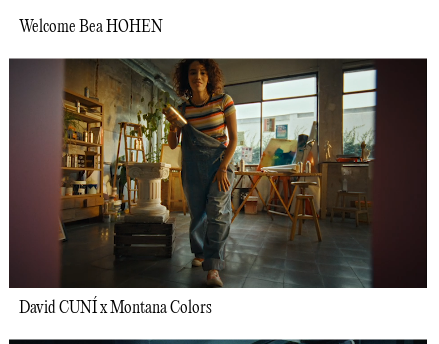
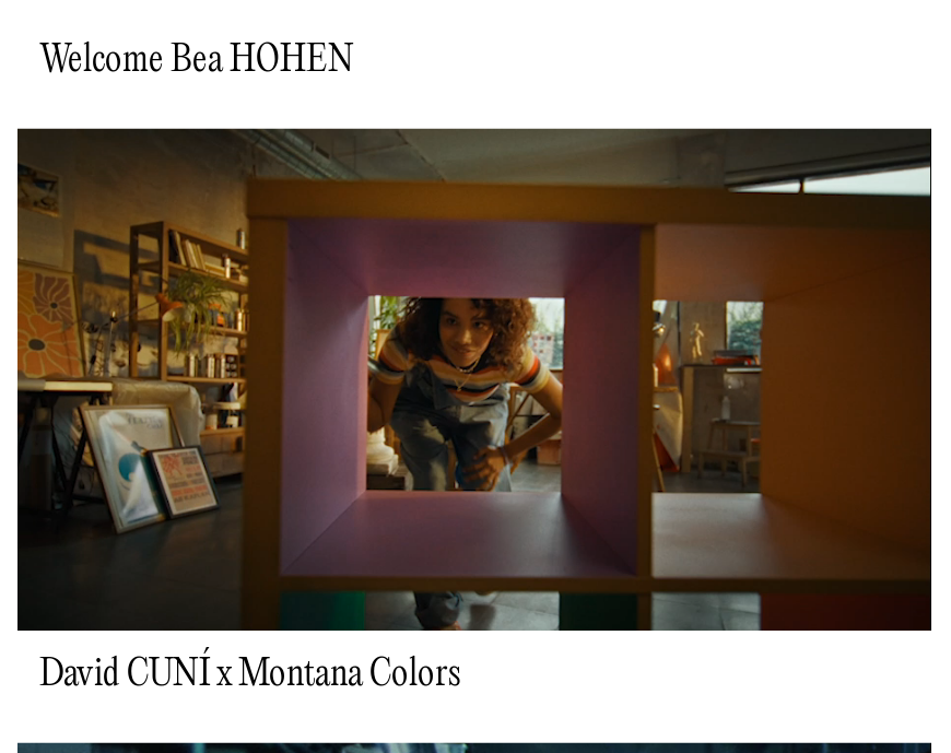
[9,58,427,288] [image] -> [17,128,934,631] [image]

